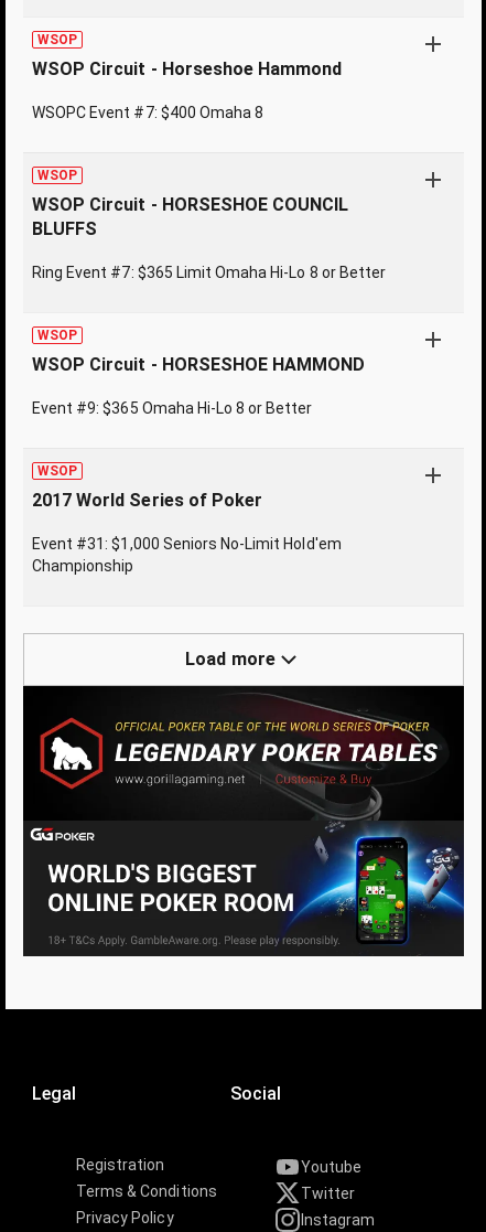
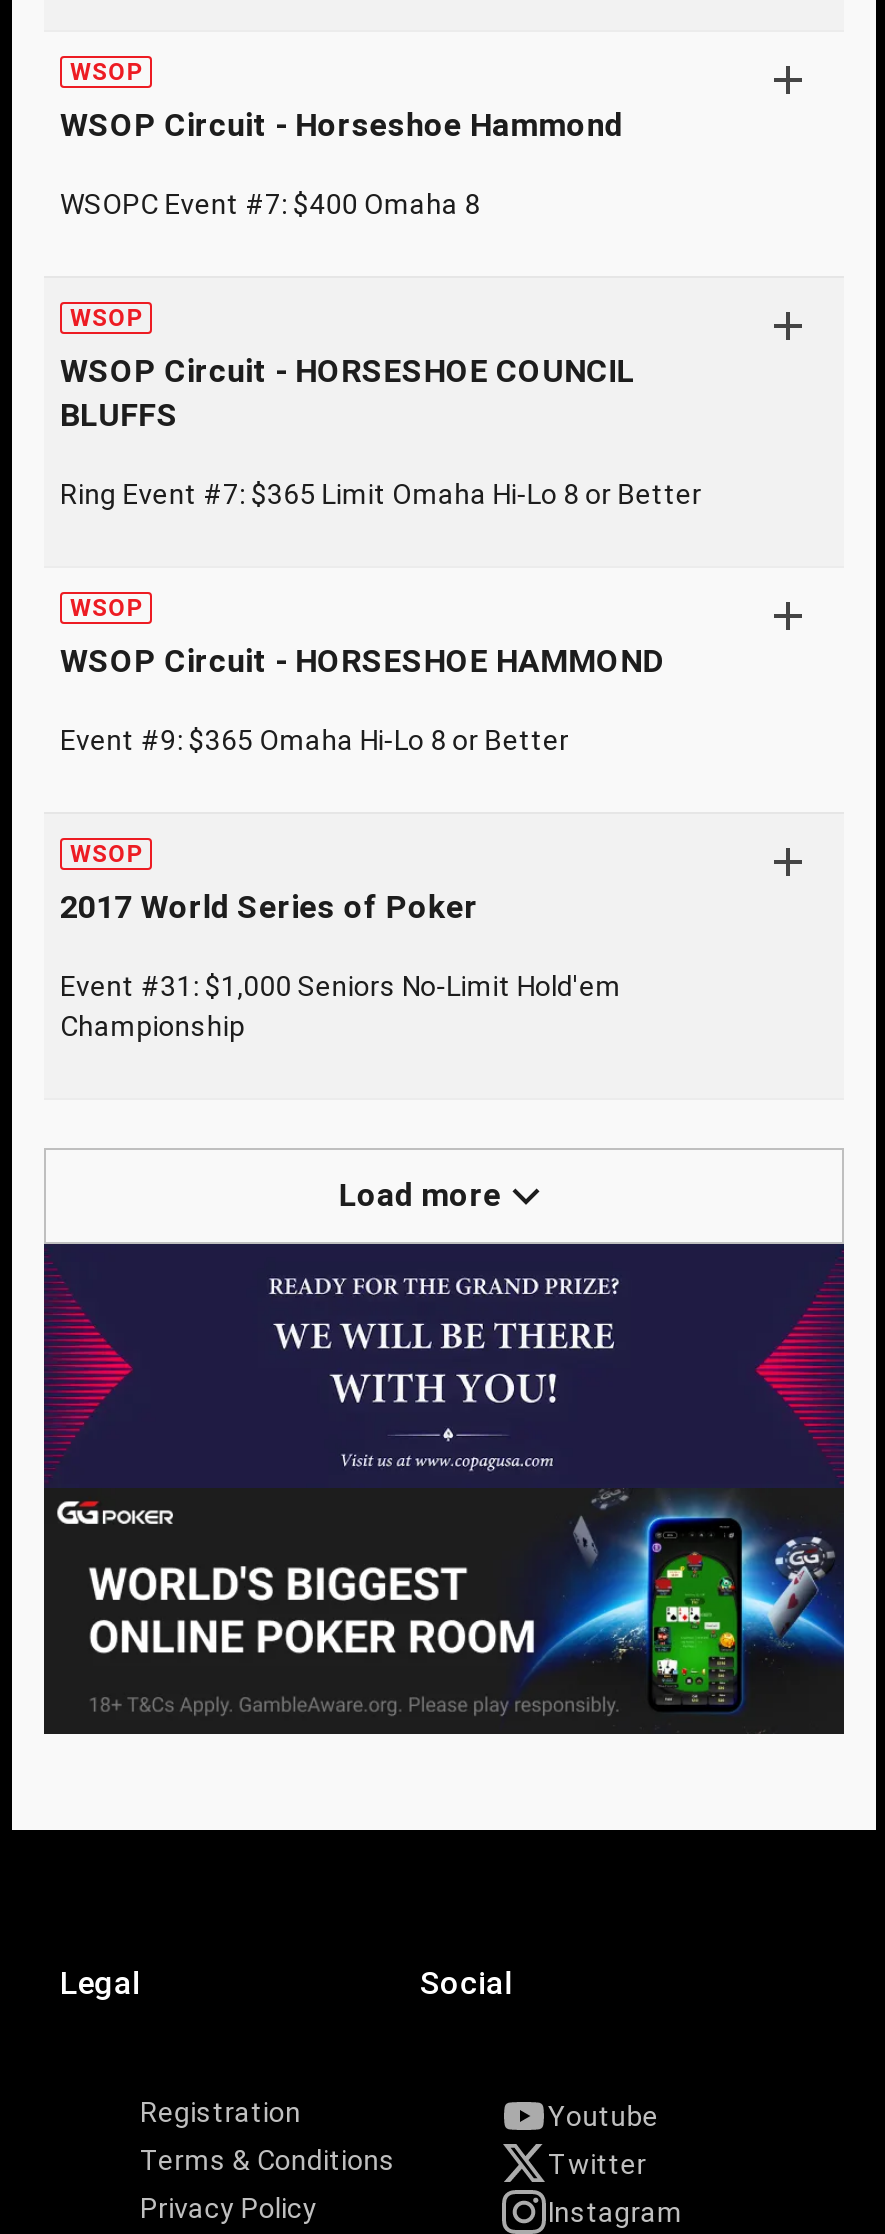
[23,686,464,821] [image] -> [44,1244,844,1488] [image]

